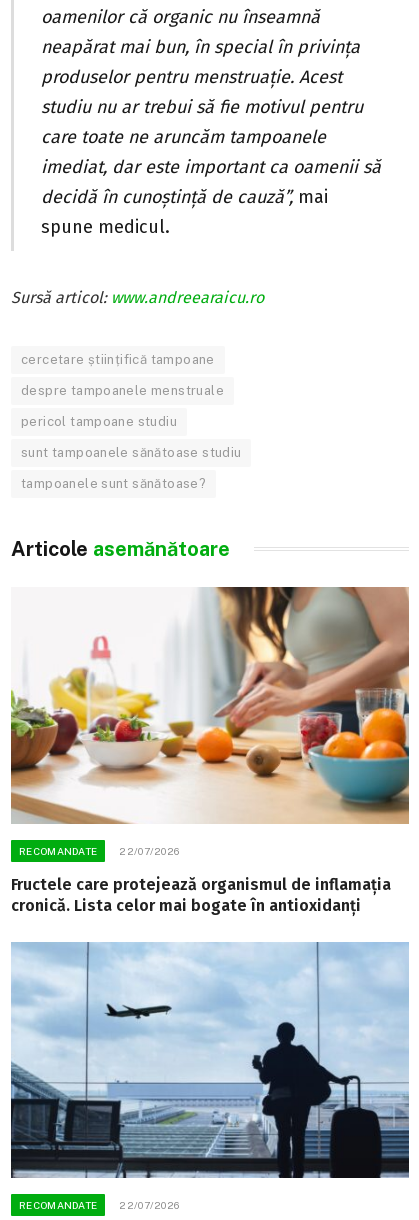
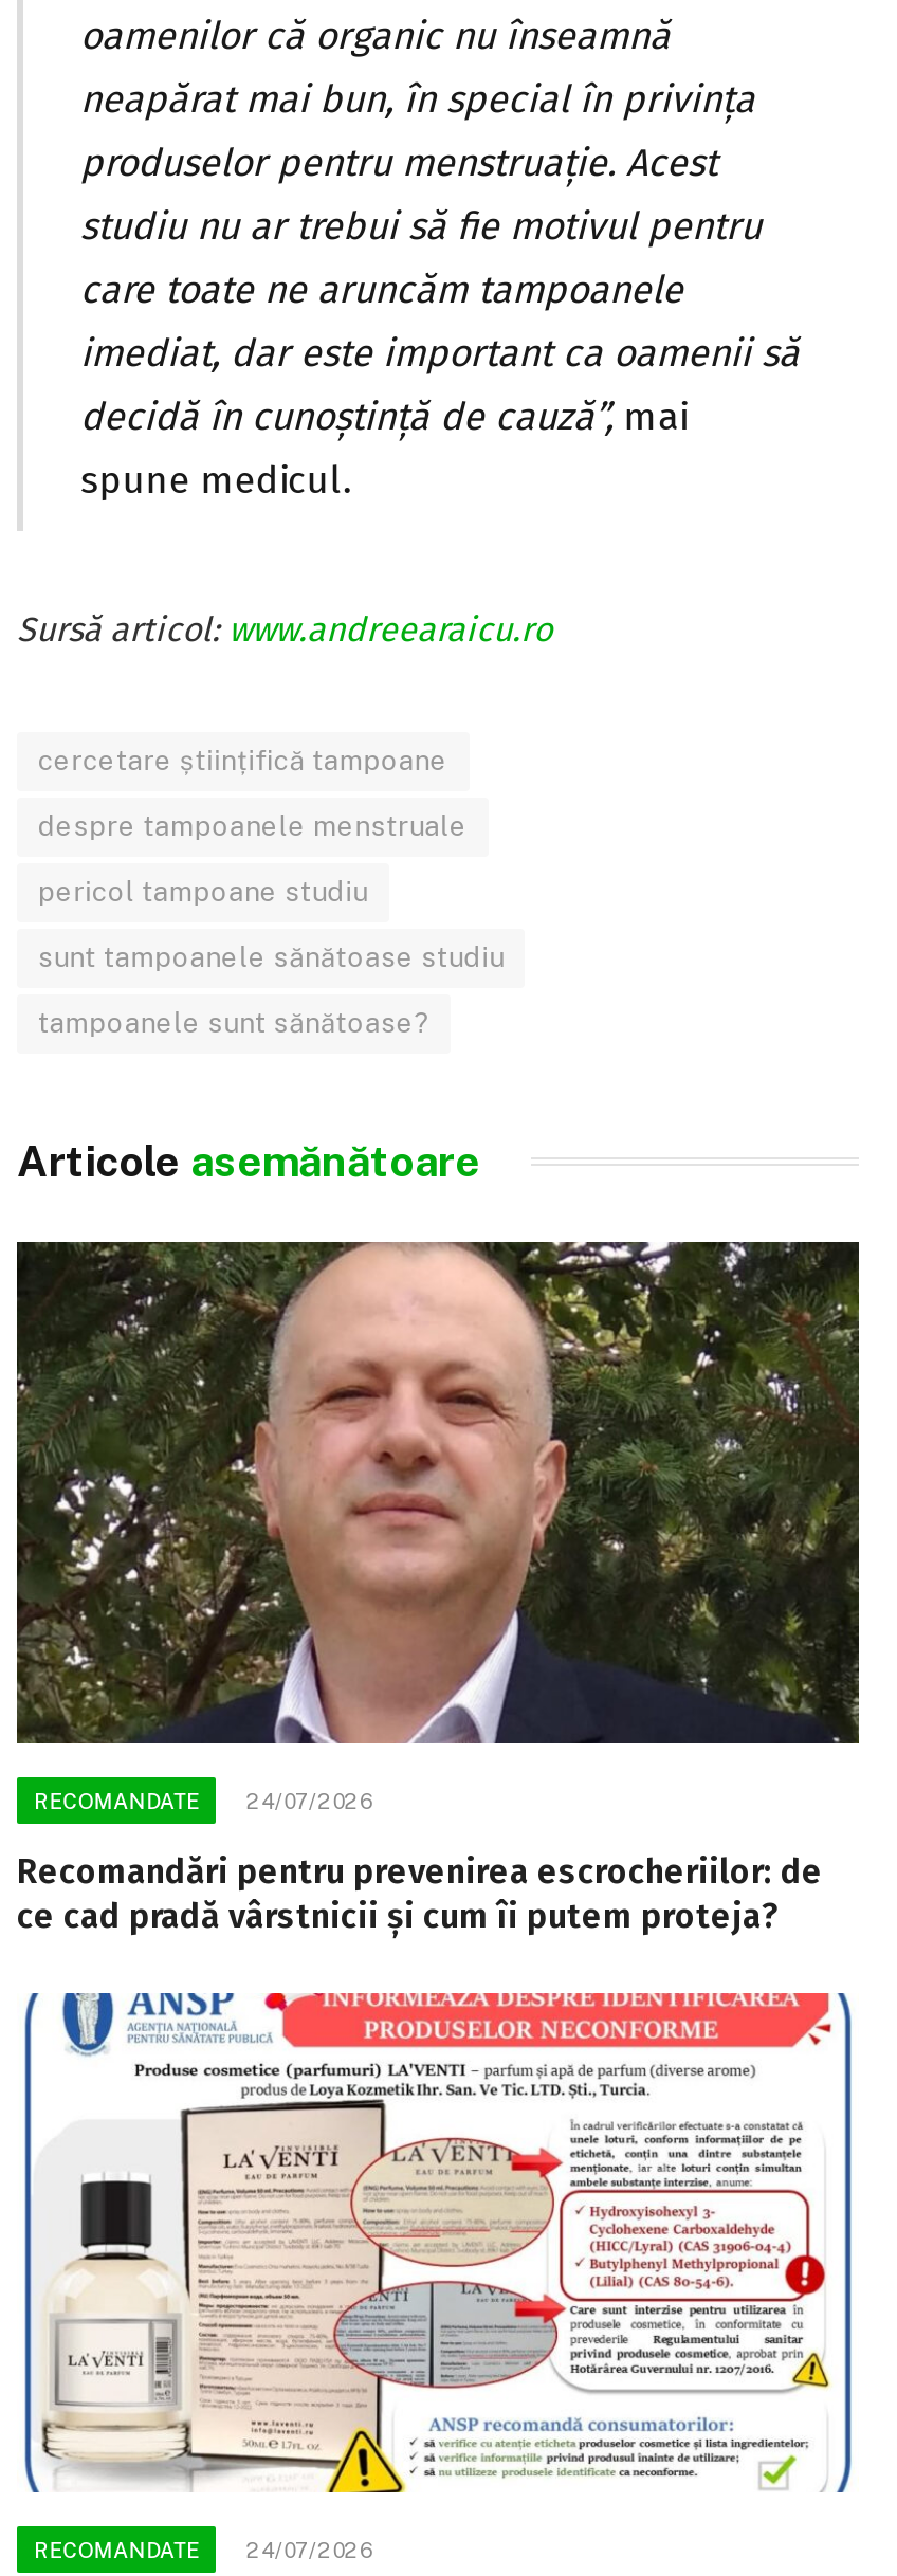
[10,586,410,856] [image] | RECOMANDATE 22/07/2026 -> [15,1240,861,1812] [image] | RECOMANDATE 24/07/2026
[11,874,391,914] Fructele care protejează organismul de inflamația | cronică. Lista celor mai bogate în antioxidanți -> [17,1850,823,1935] Recomandări pentru prevenirea escrocheriilor: de | ce cad pradă vârstnicii și cum îi putem proteja?
[10,941,410,1211] [image] | RECOMANDATE 22/07/2026 -> [17,1991,859,2563] [image] | RECOMANDATE 24/07/2026

